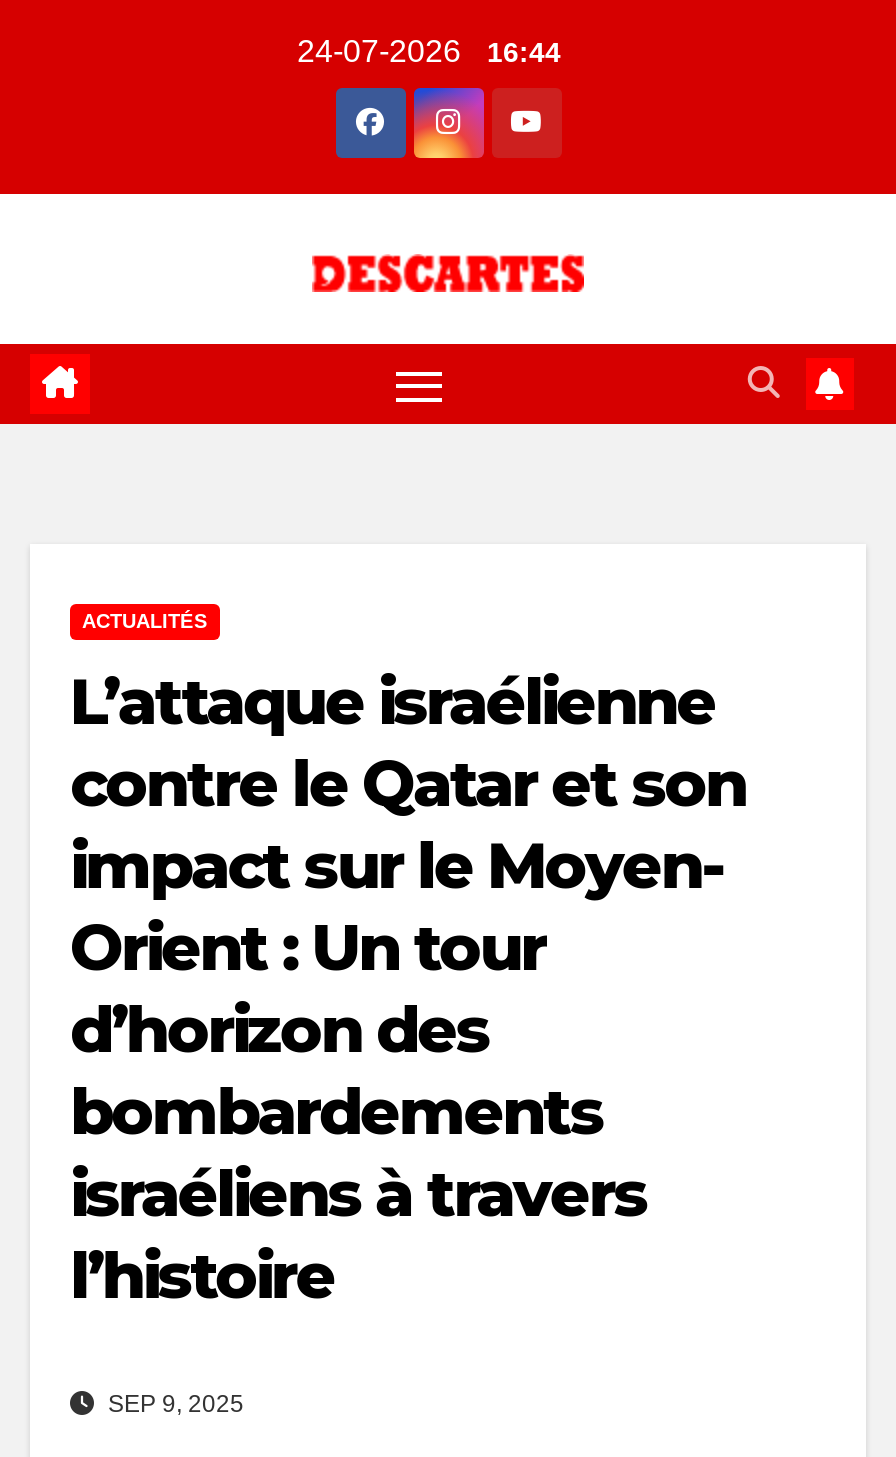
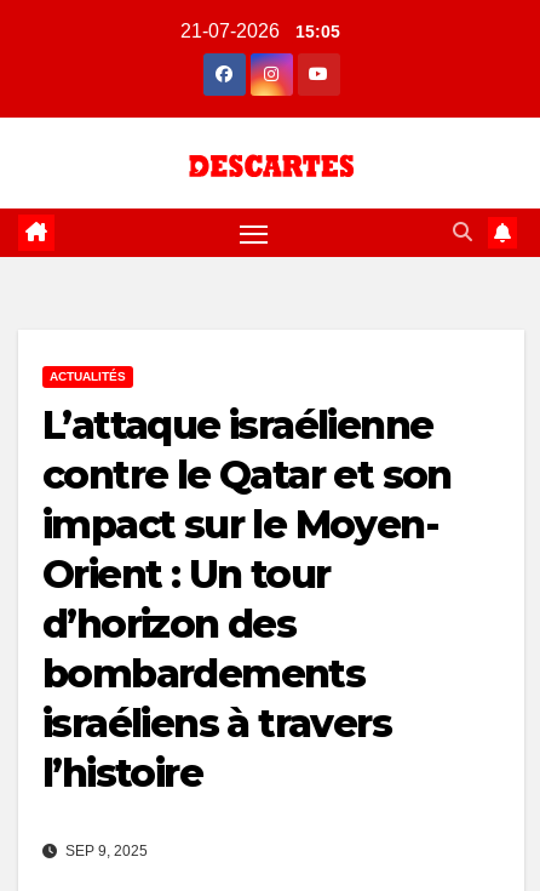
[297,34,561,68] 24-07-2026 16:44 -> [180,21,340,41] 21-07-2026 15:05

